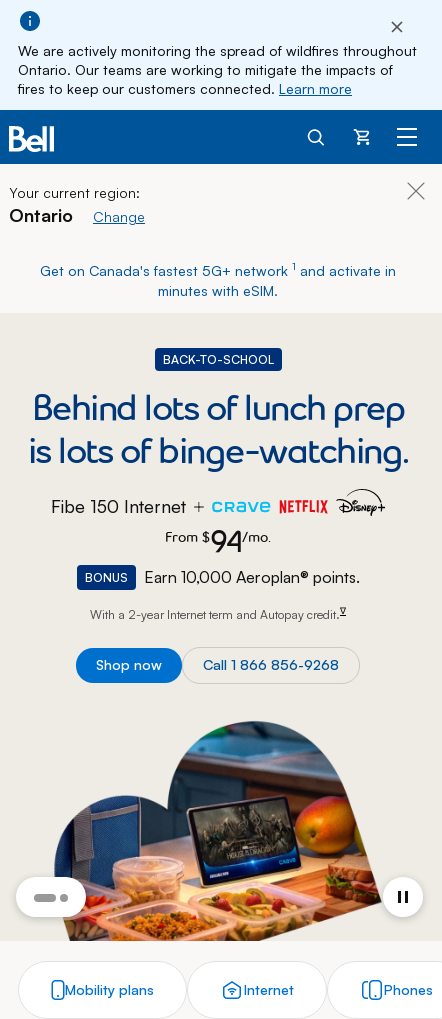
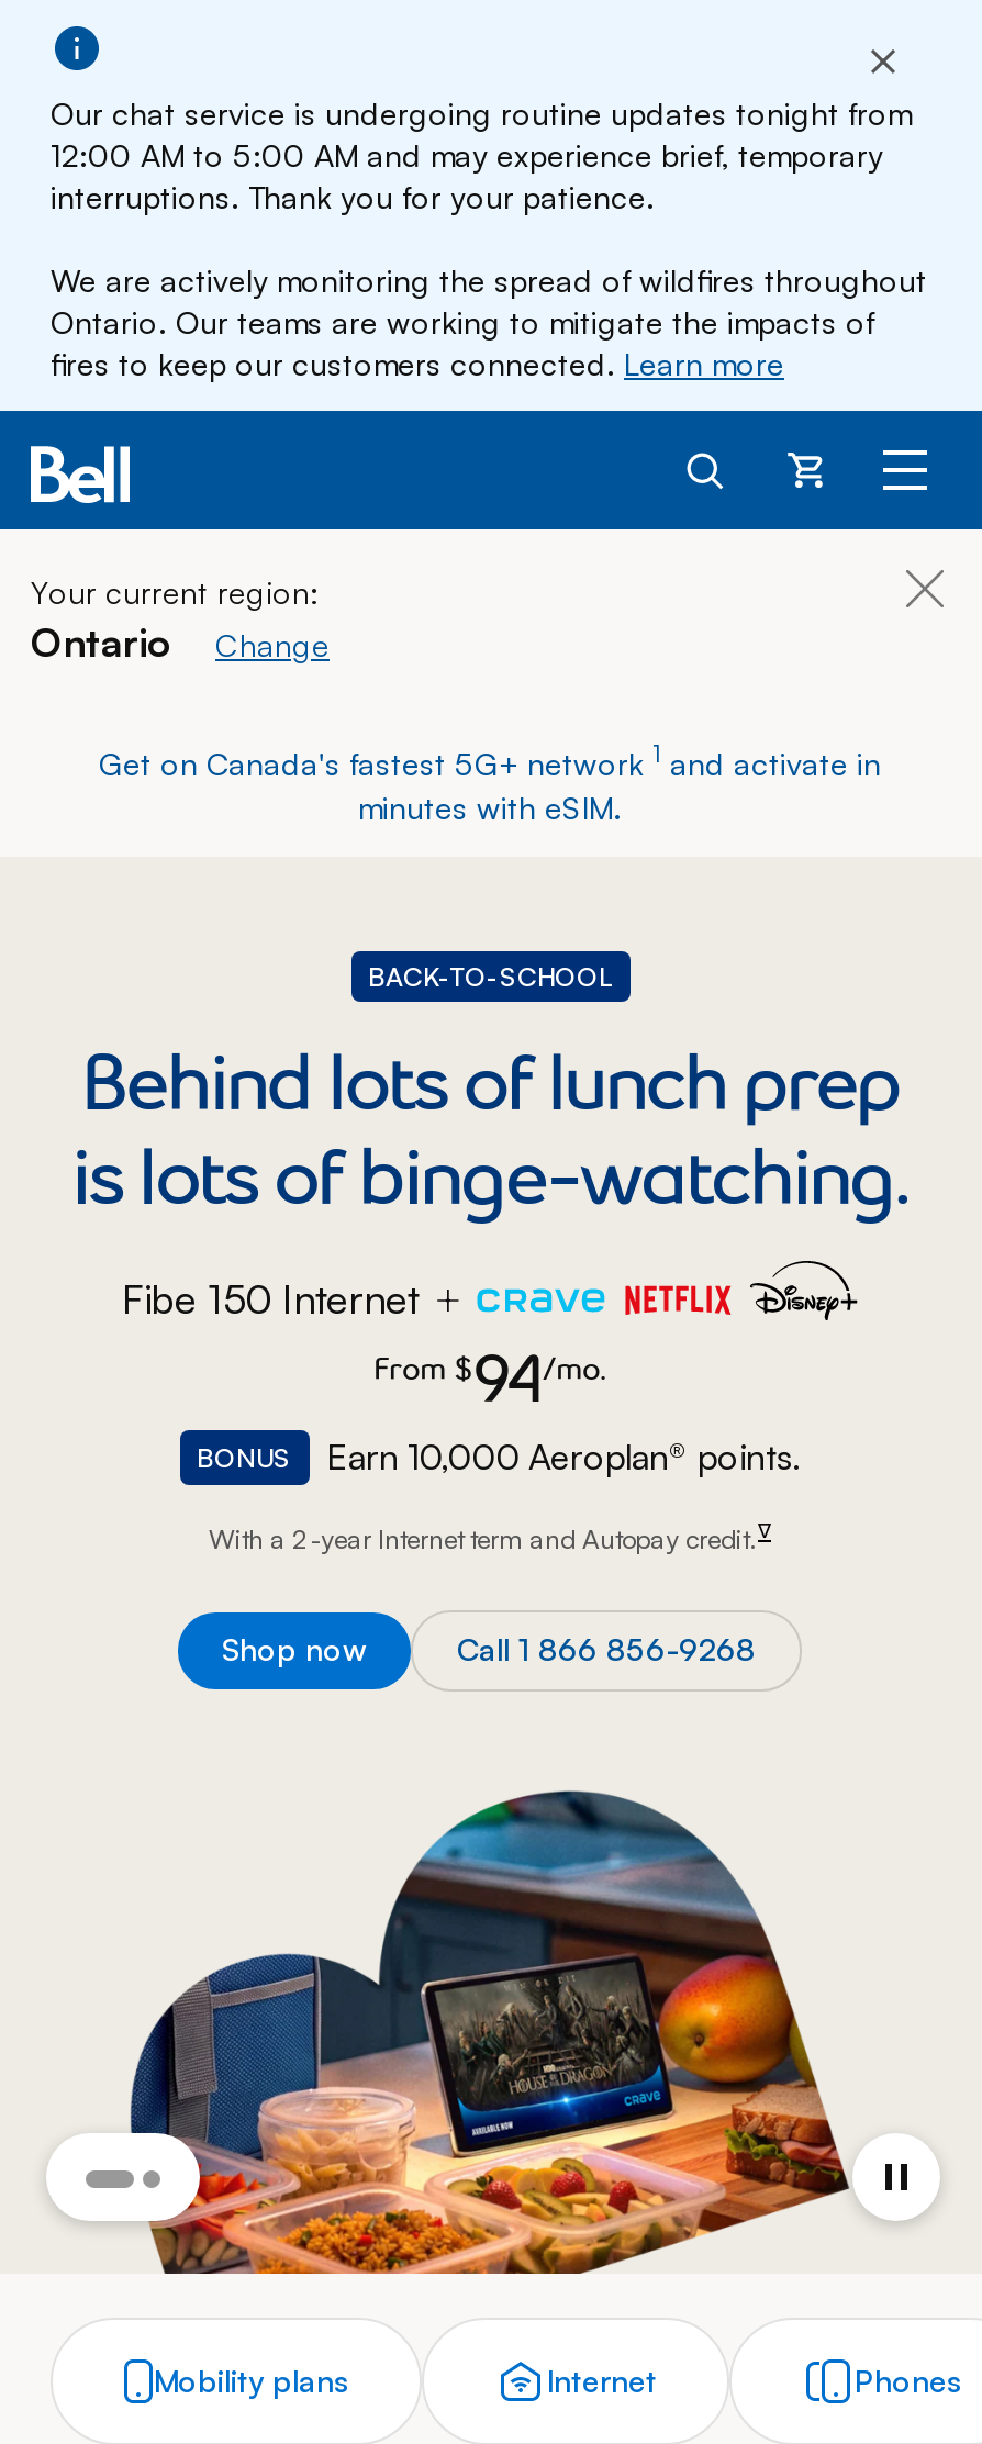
none -> [51,94,912,215] Our chat service is undergoing routine updates tonight from | 12:00 AM to 5:00 AM and may experience brief, temporary | interruptions. Thank you for your patience.

